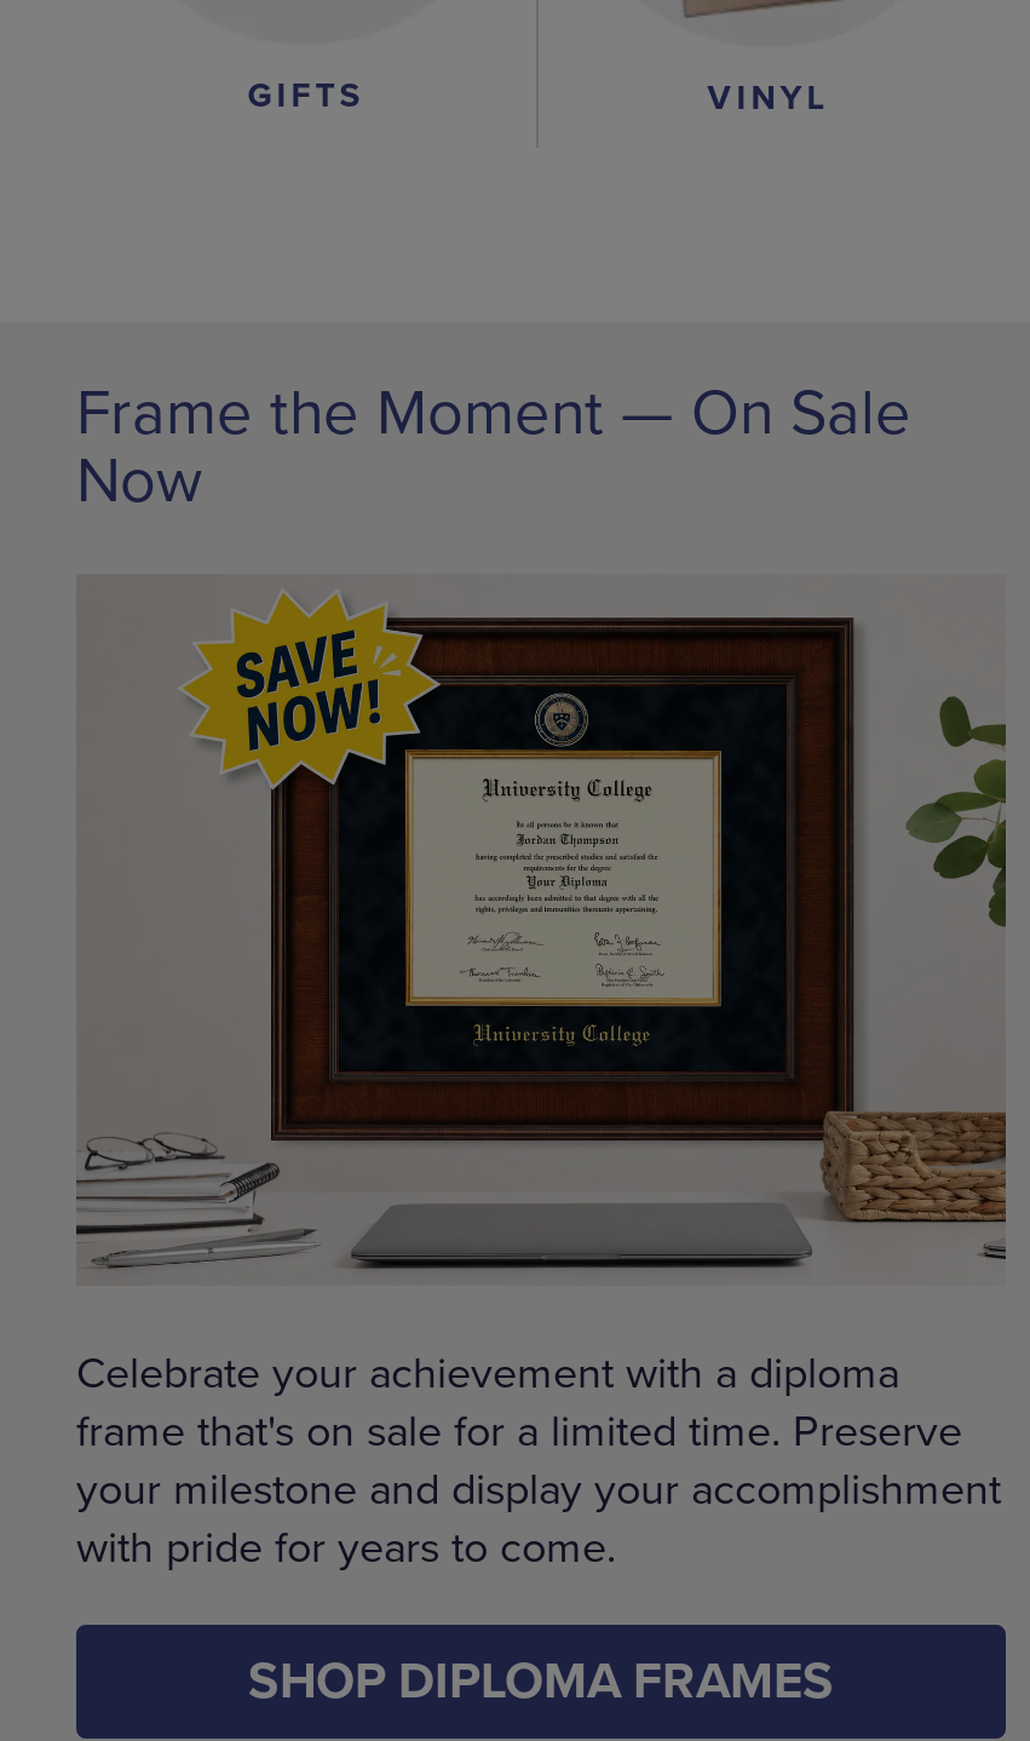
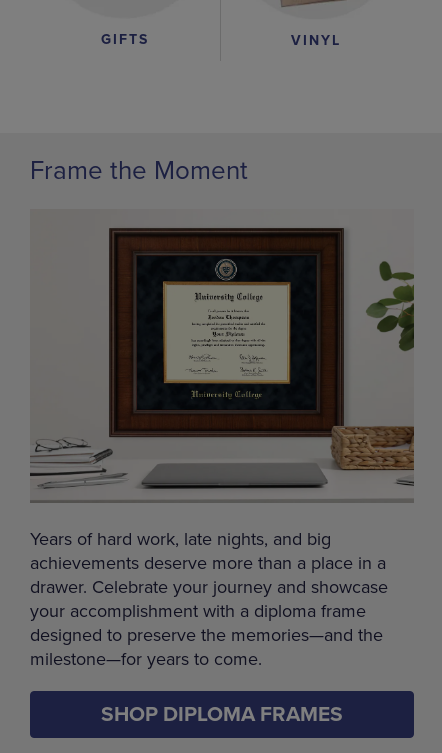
[76,375,911,518] Frame the Moment — On Sale | Now -> [30,155,248,186] Frame the Moment
[76,550,1008,1573] [image] | Celebrate your achievement with a diploma | frame that's on sale for a limited time. Preserve | your milestone and display your accomplishment | with pride for years to come. -> [30,226,415,670] [image] | Years of hard work, late nights, and big | achievements deserve more than a place in a | drawer. Celebrate your journey and showcase | your accomplishment with a diploma frame | designed to preserve the memories—and the | milestone—for years to come.

